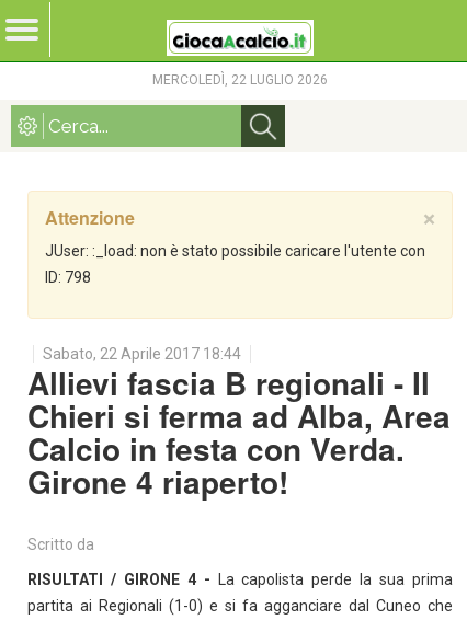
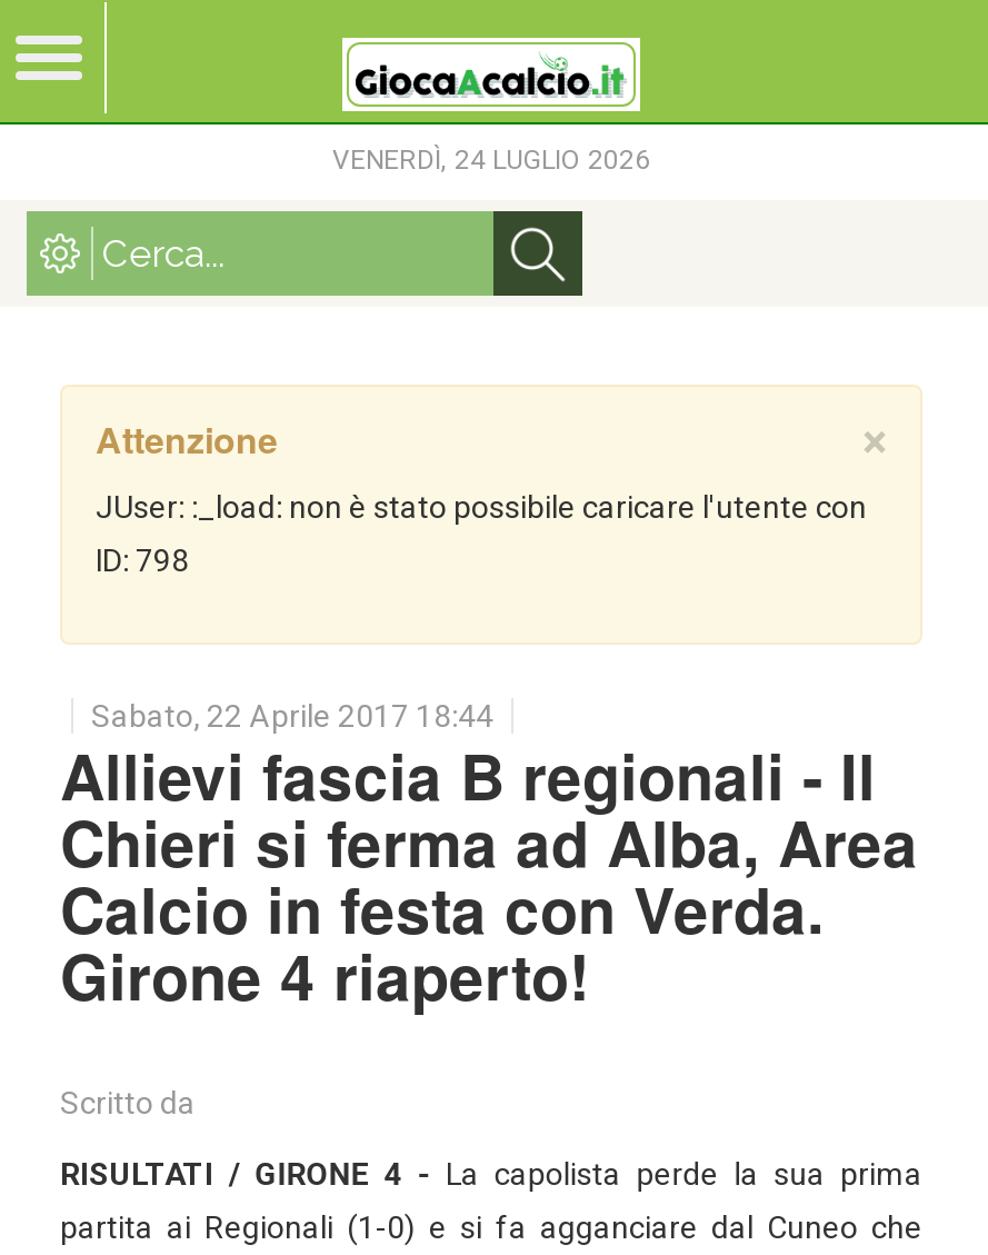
[152,72,328,88] MERCOLEDÌ, 22 LUGLIO 2026 -> [332,145,650,176] VENERDÌ, 24 LUGLIO 2026

